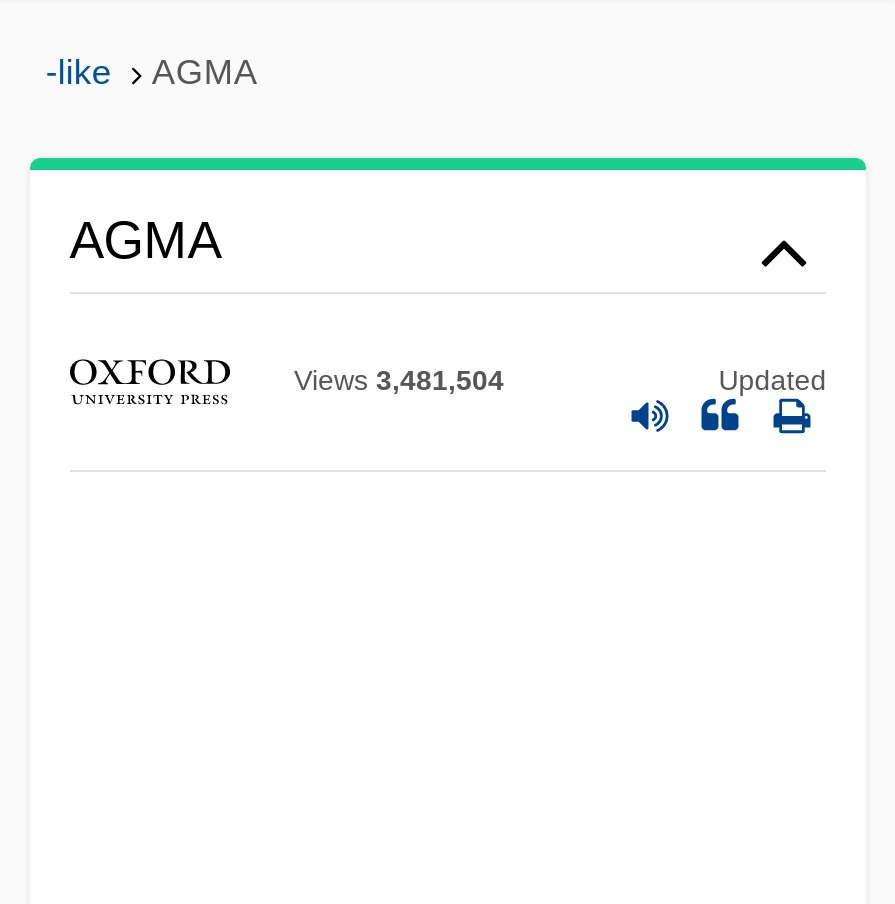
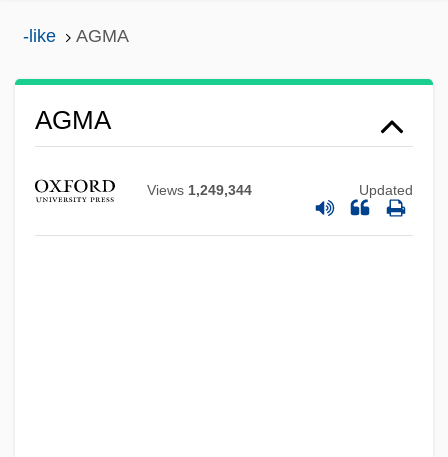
[294,365,504,397] Views 3,481,504 -> [147,182,252,198] Views 1,249,344

